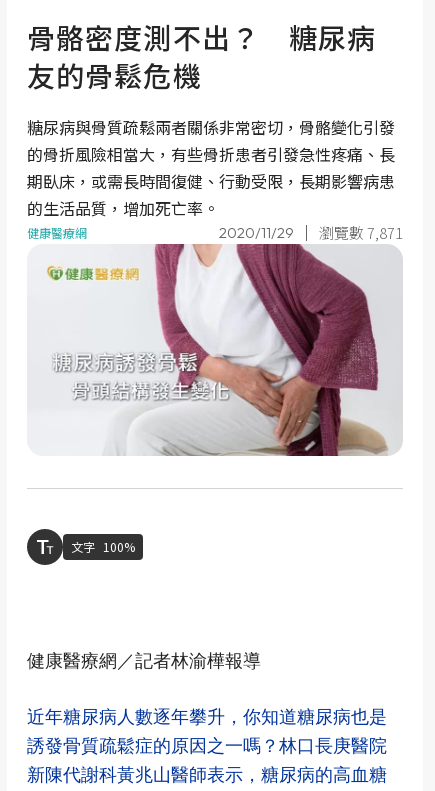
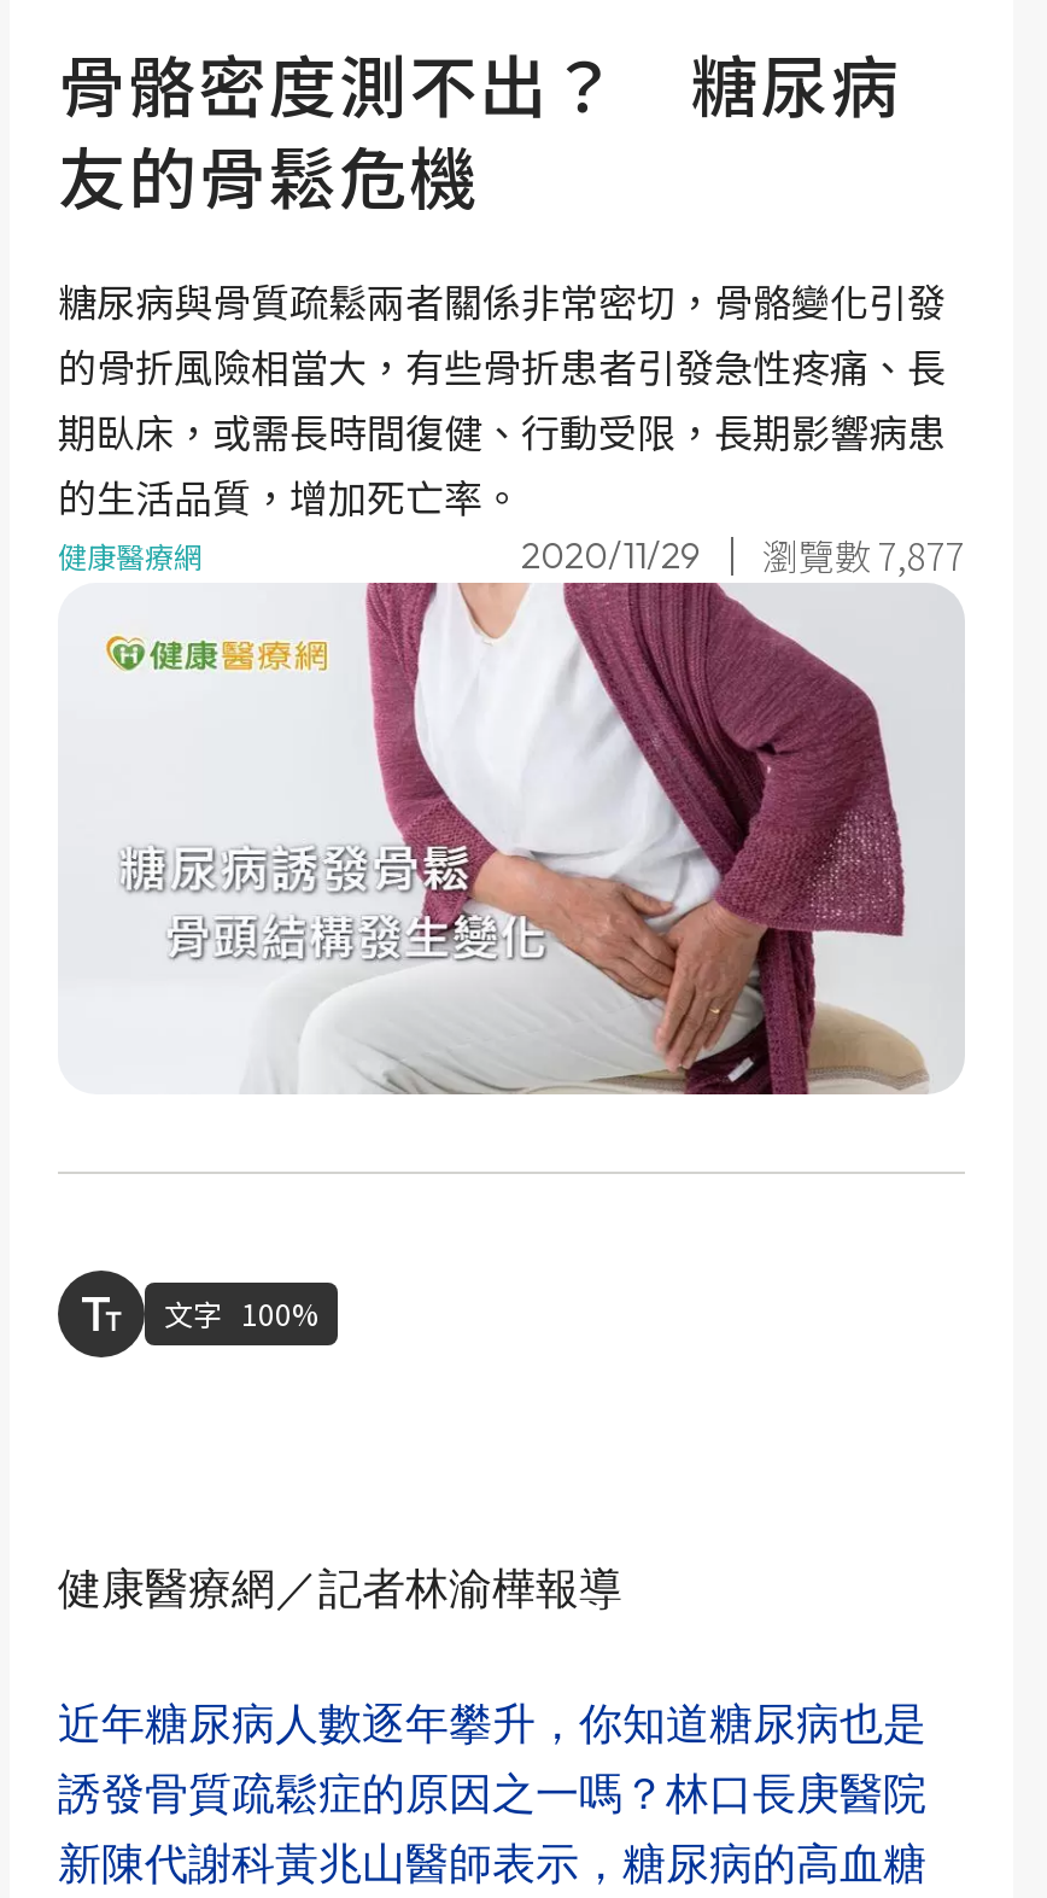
[219,222,403,243] 2020/11/29 瀏覽數 7,871 -> [521,530,965,580] 2020/11/29 瀏覽數 7,877

